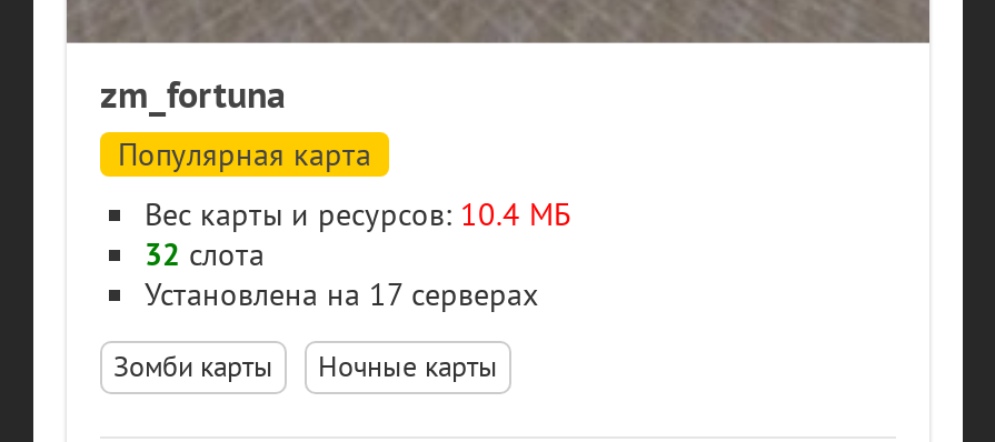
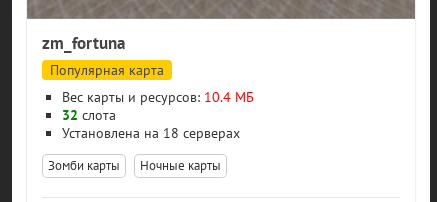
[369,275,538,315] 17 серверах -> [163,124,240,142] 18 серверах

